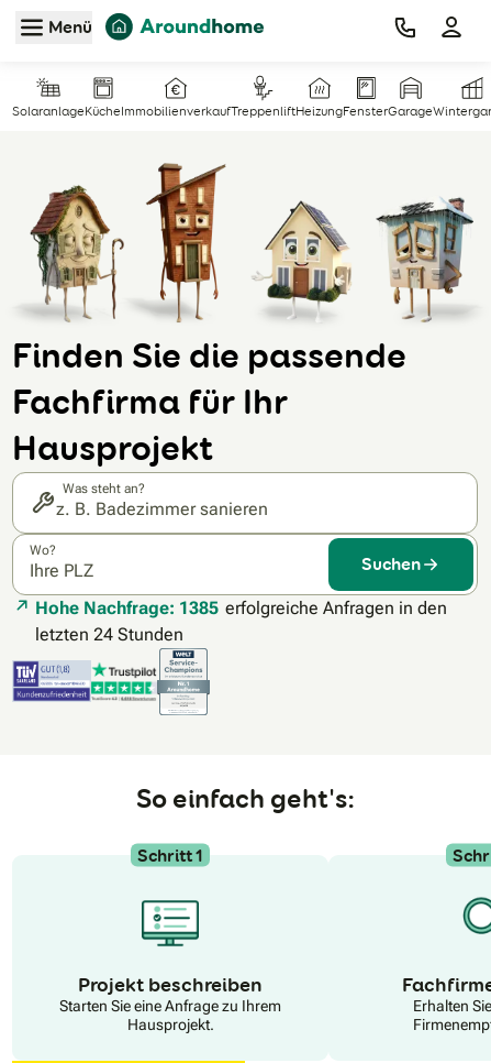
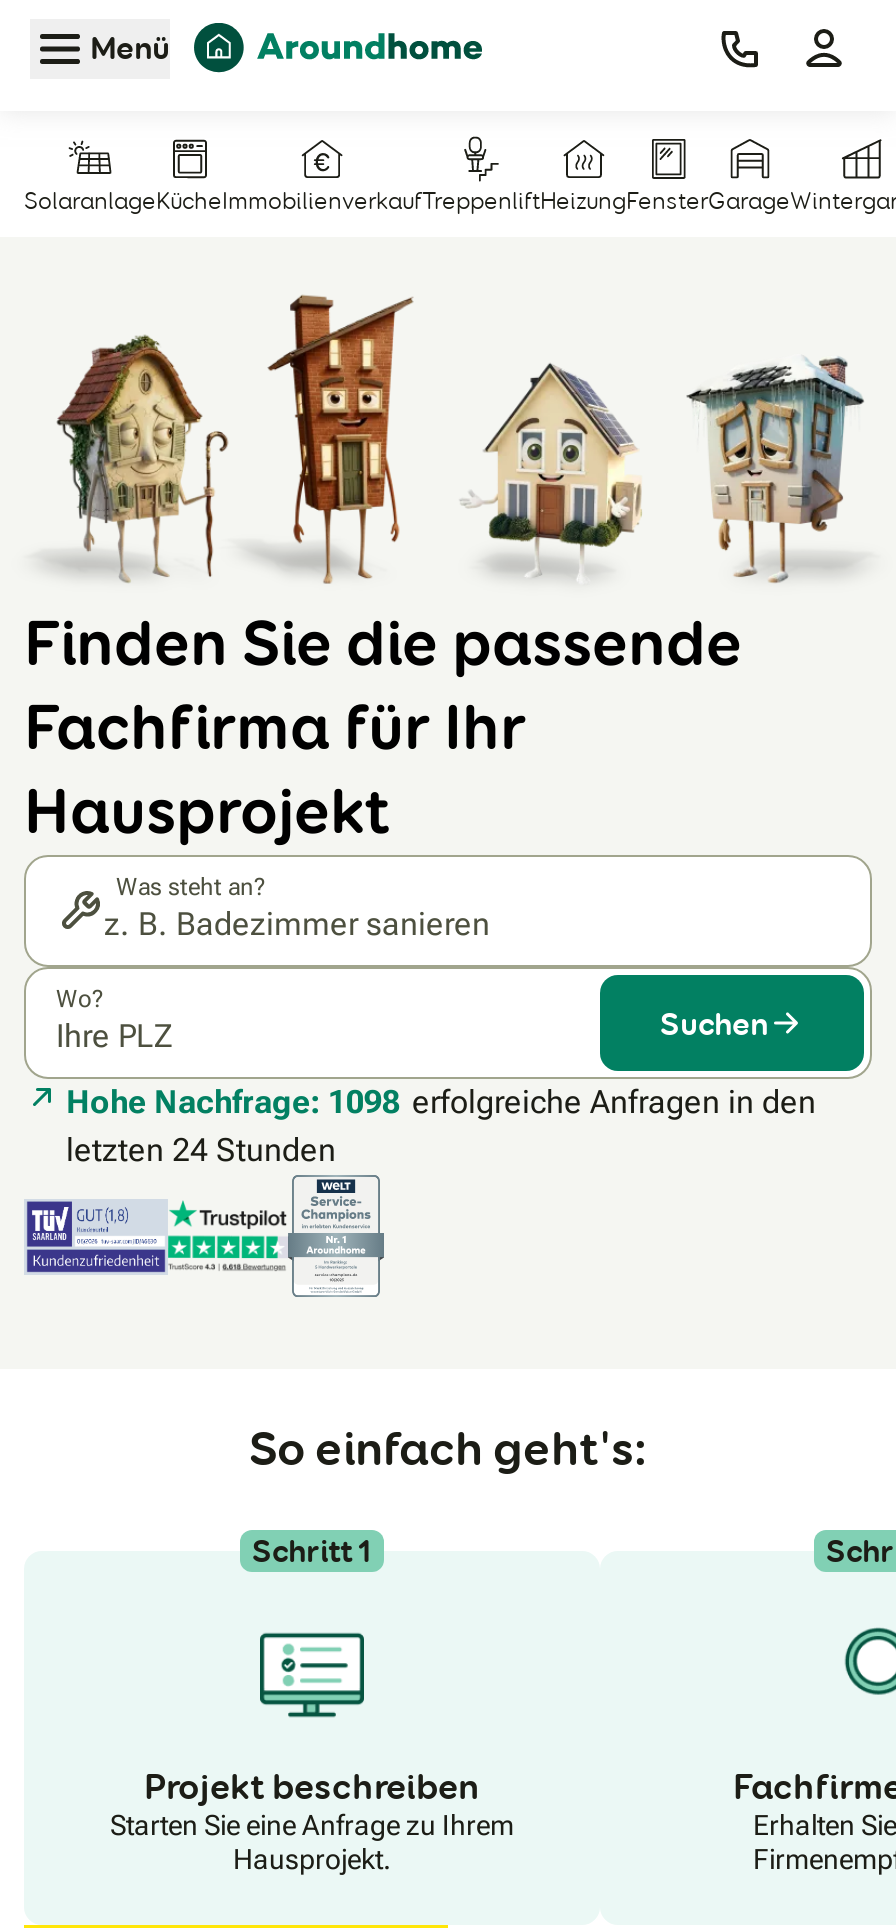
[35,597,447,618] Hohe Nachfrage: 1385 erfolgreiche Anfragen in den -> [66,1084,816,1122] Hohe Nachfrage: 1098 erfolgreiche Anfragen in den

